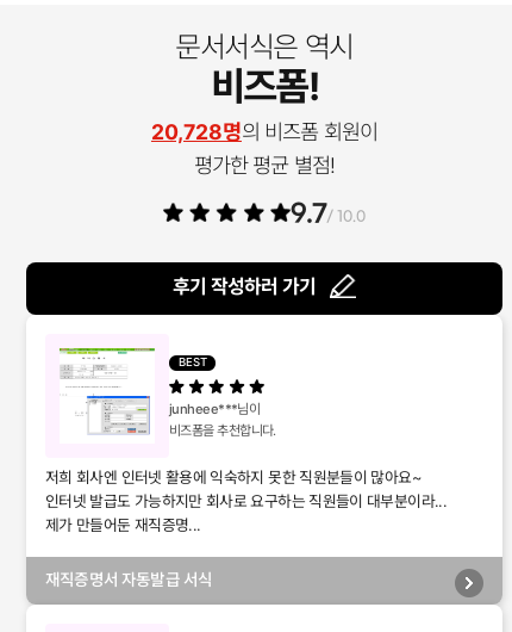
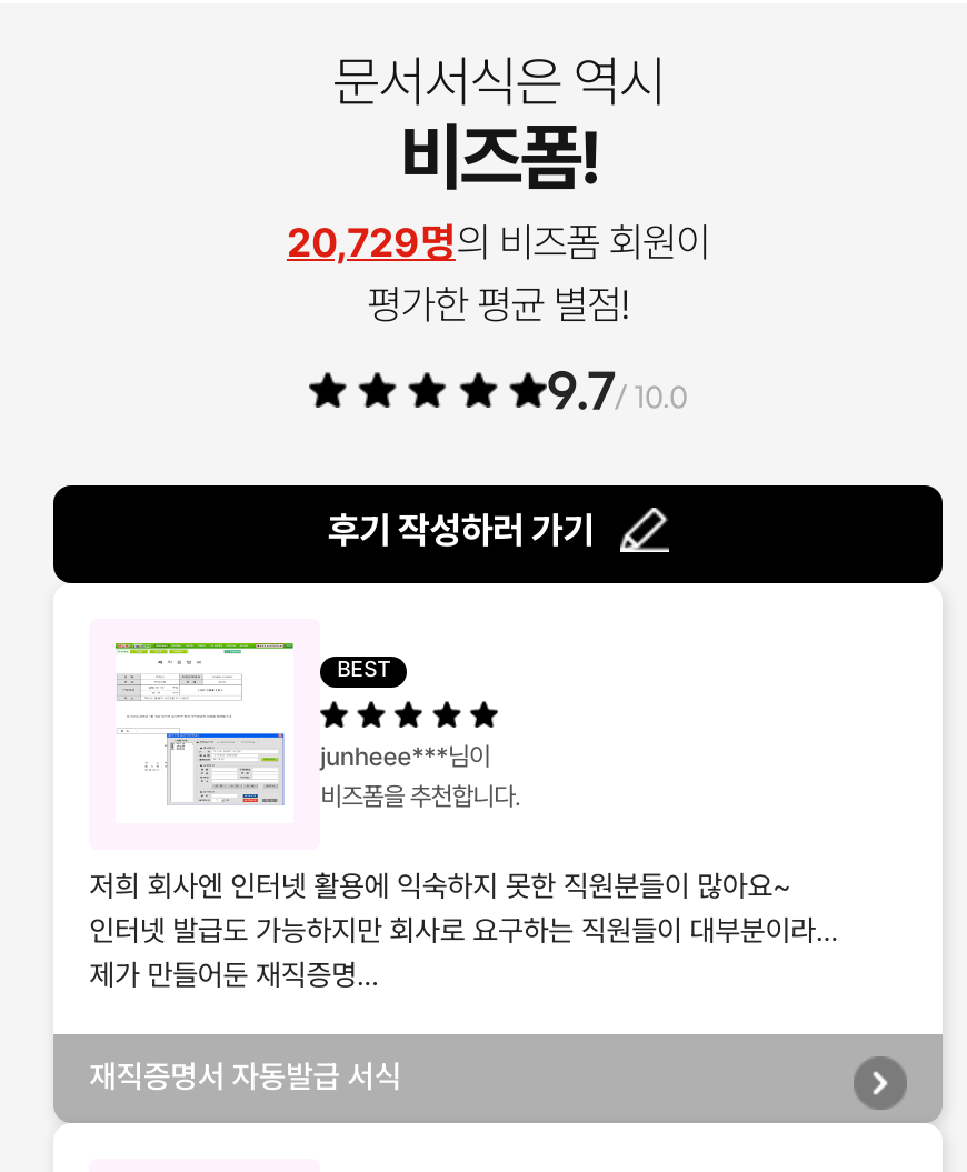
[151,120,377,145] 20,728명의 비즈폼 회원이 -> [287,218,709,265] 20,729명의 비즈폼 회원이

